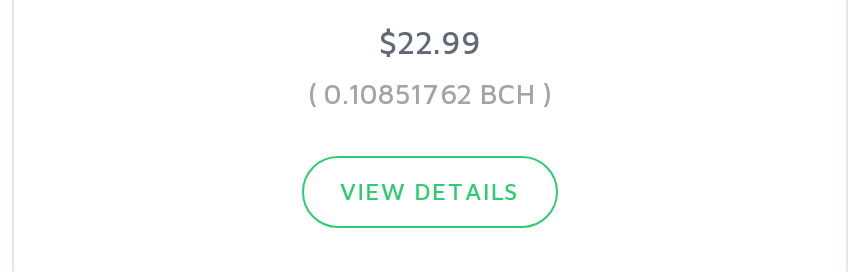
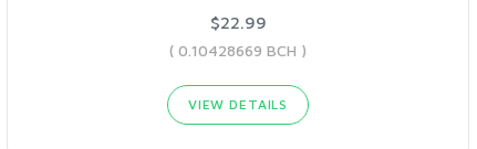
[308,76,552,110] ( 0.10851762 BCH ) -> [169,41,307,60] ( 0.10428669 BCH )

